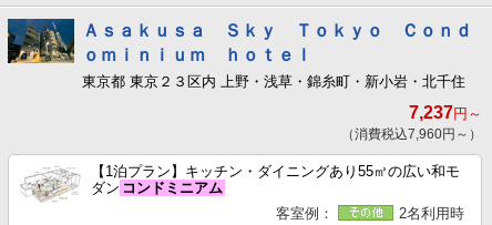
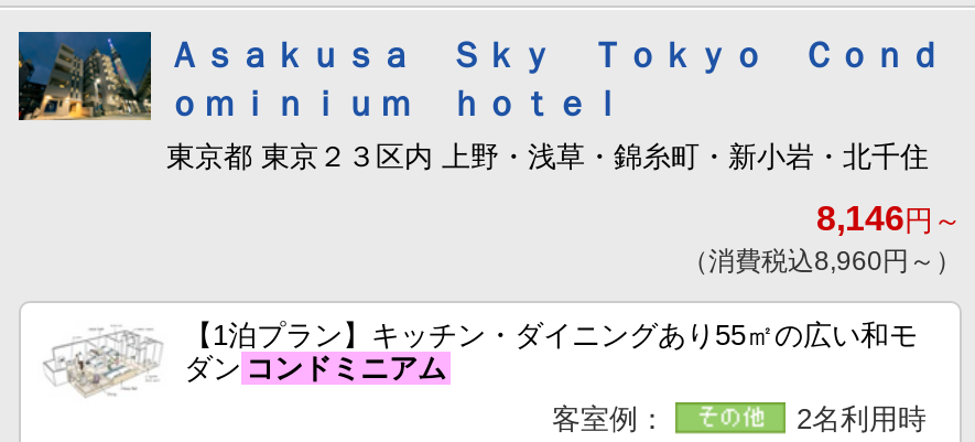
[409,103,482,122] 7,237円～ -> [816,199,962,236] 8,146円～
[341,126,482,142] （消費税込7,960円～） -> [682,245,962,276] （消費税込8,960円～）

